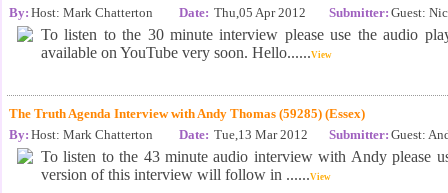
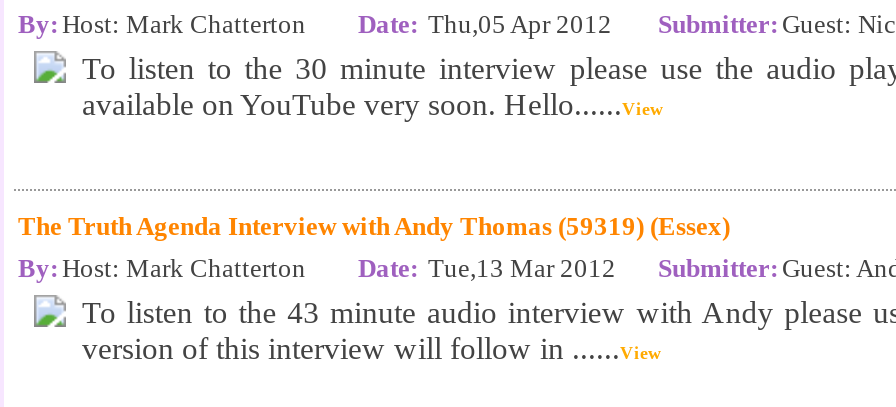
[9,106,365,121] The Truth Agenda Interview with Andy Thomas (59285) (Essex) -> [18,211,730,241] The Truth Agenda Interview with Andy Thomas (59319) (Essex)

